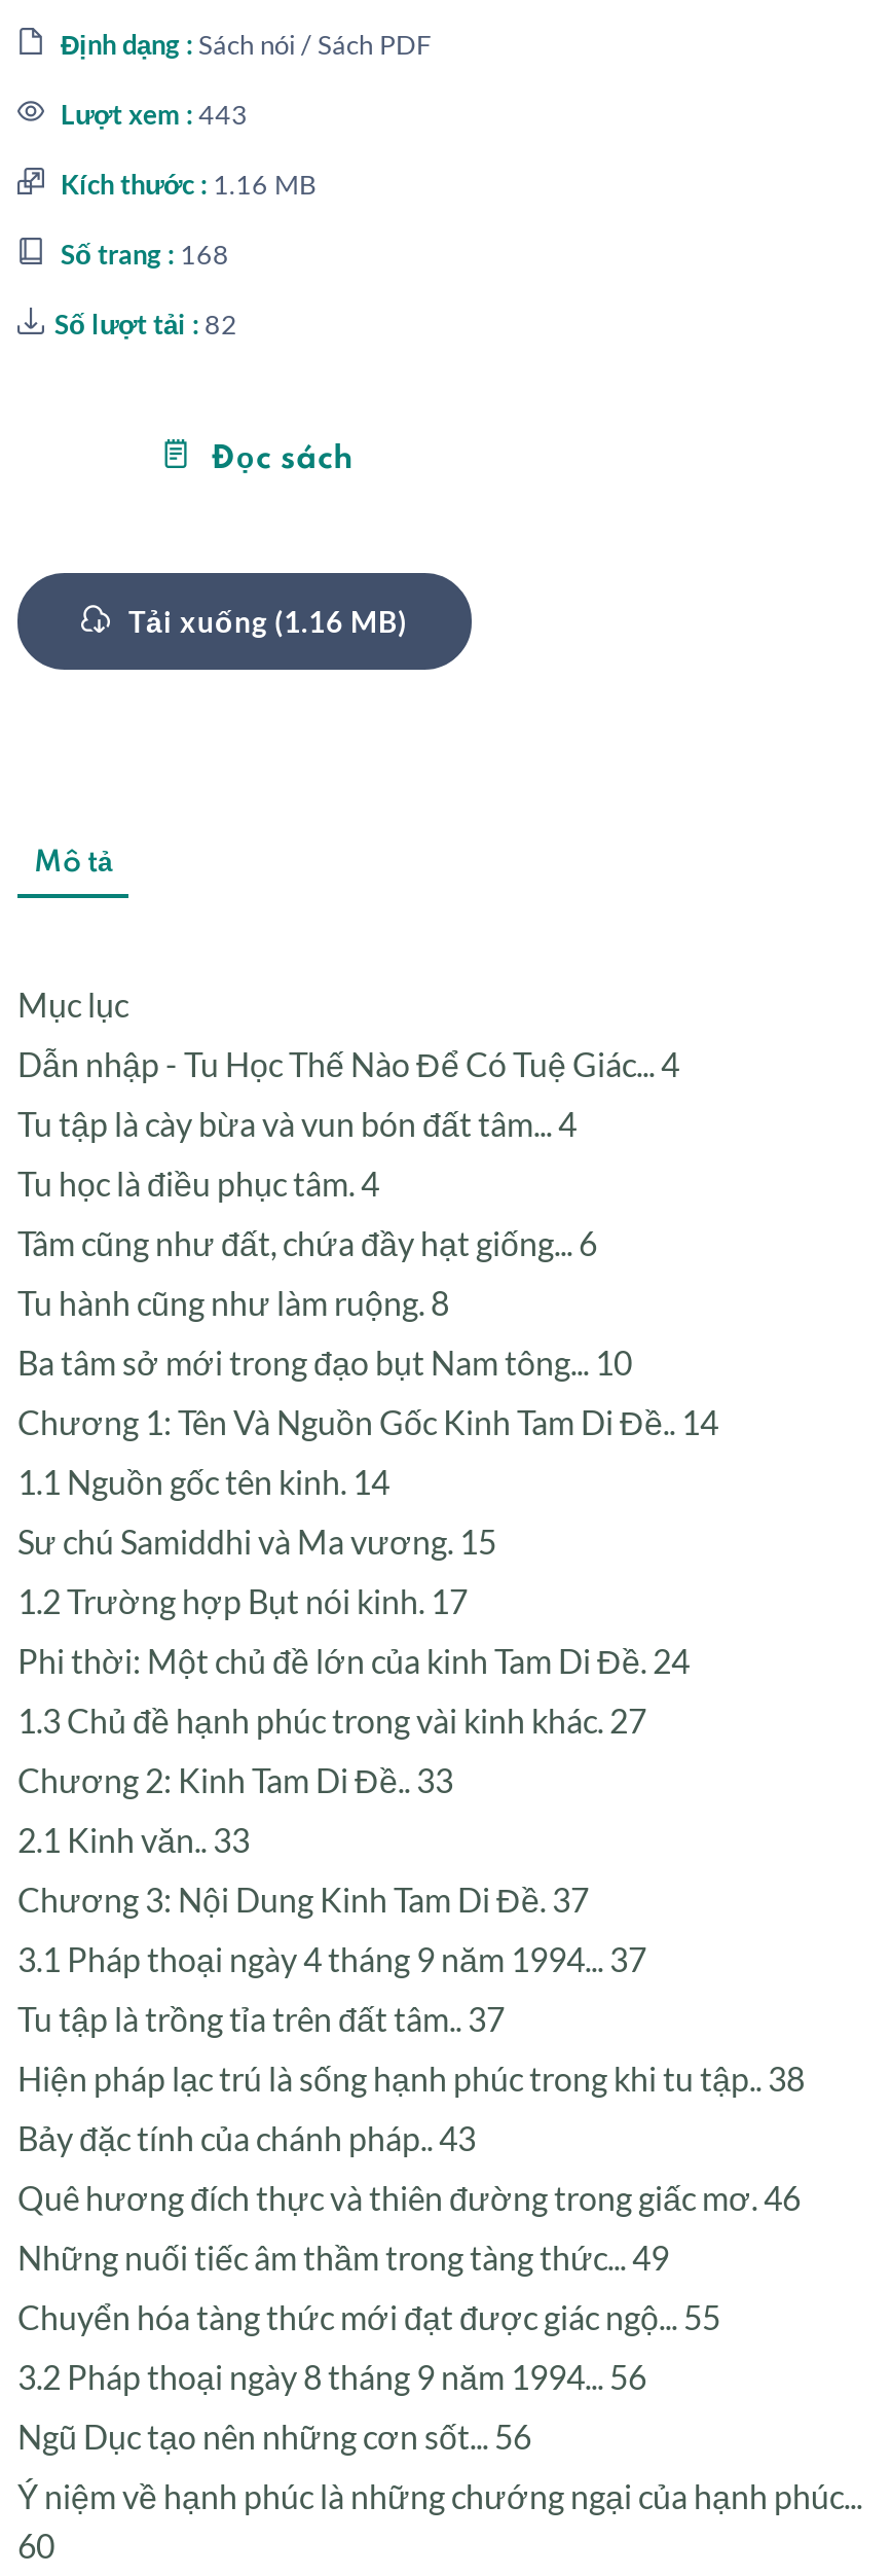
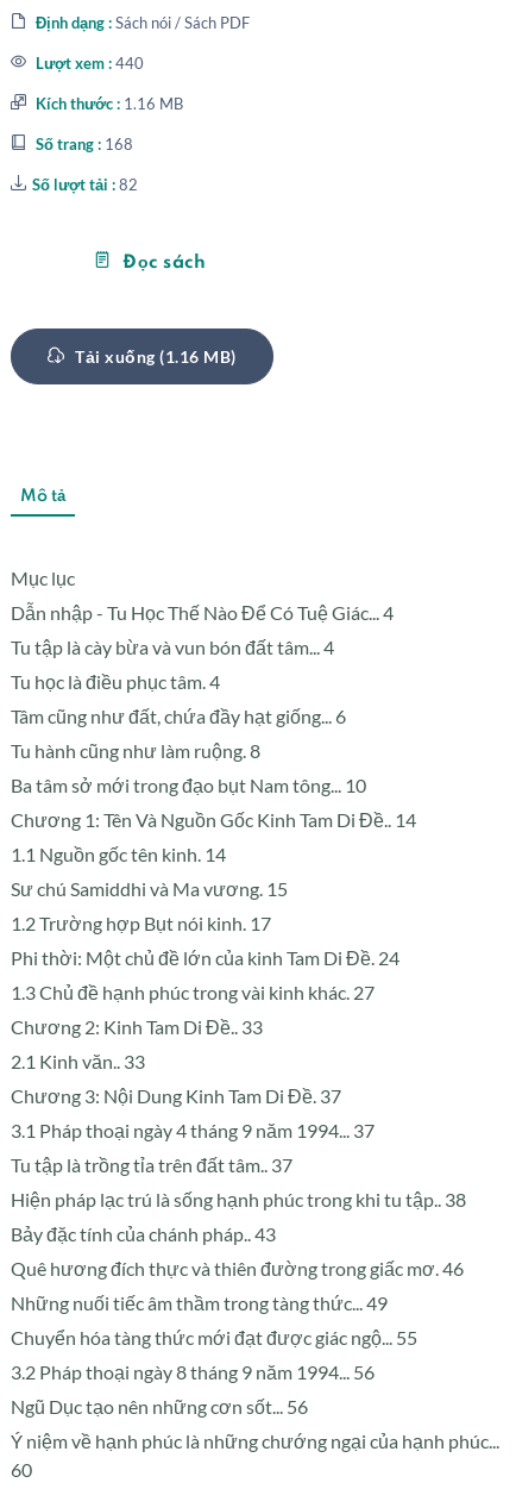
[61,98,248,131] Lượt xem : 443 -> [36,54,144,73] Lượt xem : 440

